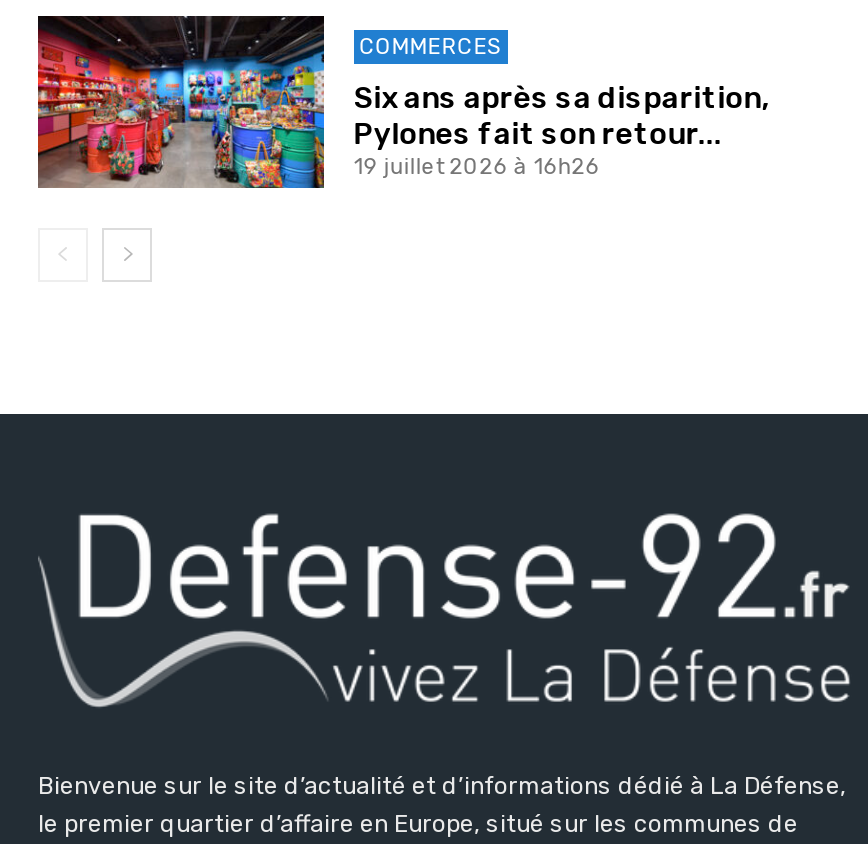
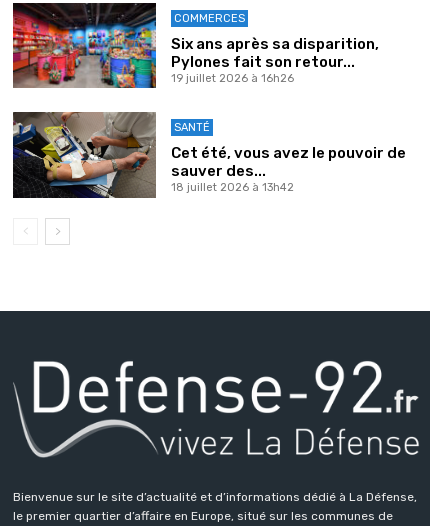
none -> [12,112,406,199] [image] | SANTÉ | Cet été, vous avez le pouvoir de | sauver des... | 18 juillet 2026 à 13h42

